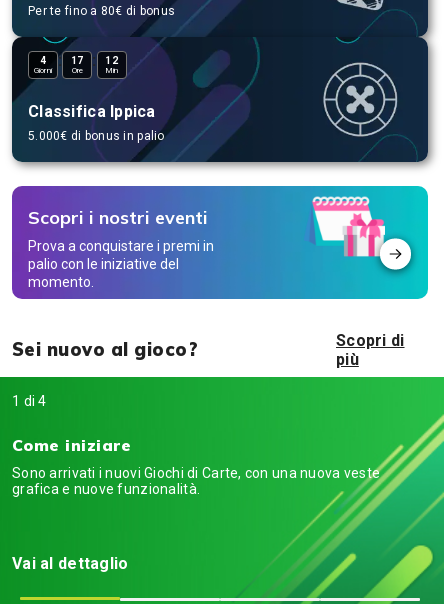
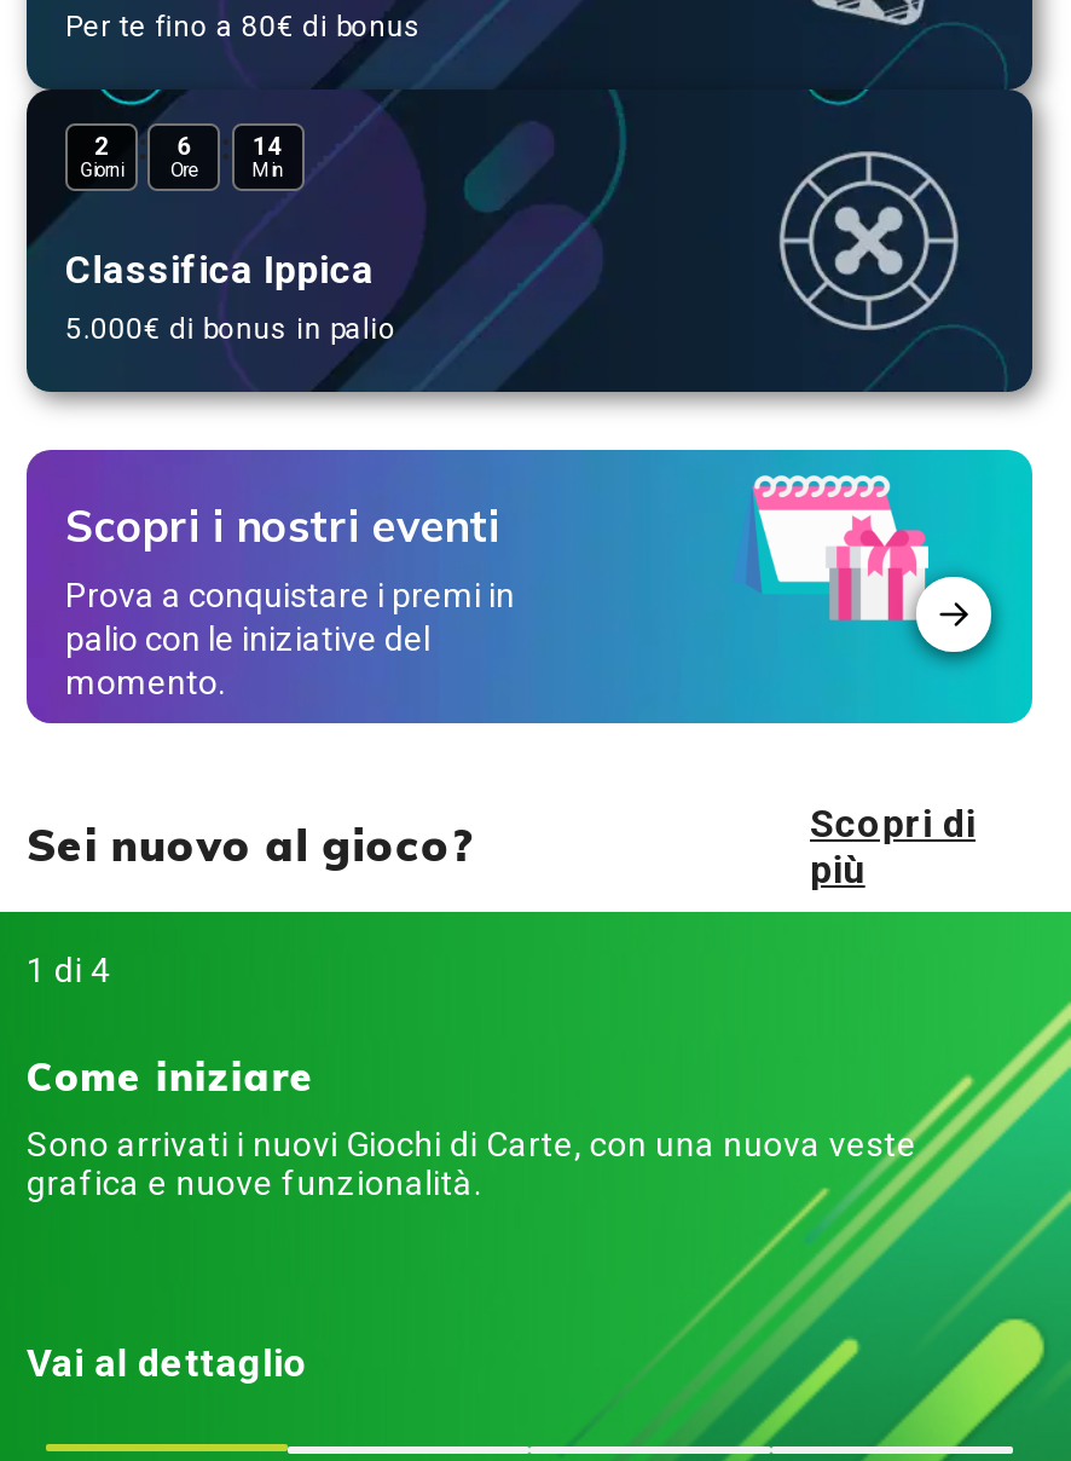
[40,55,46,66] 4 -> [94,133,109,160] 2
[71,55,83,66] 17 -> [177,133,192,160] 6
[105,55,118,66] 12 -> [253,133,282,160] 14

